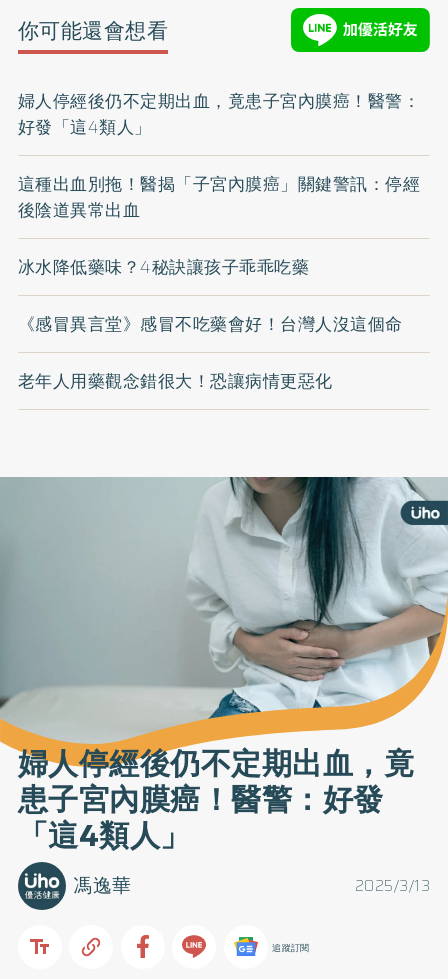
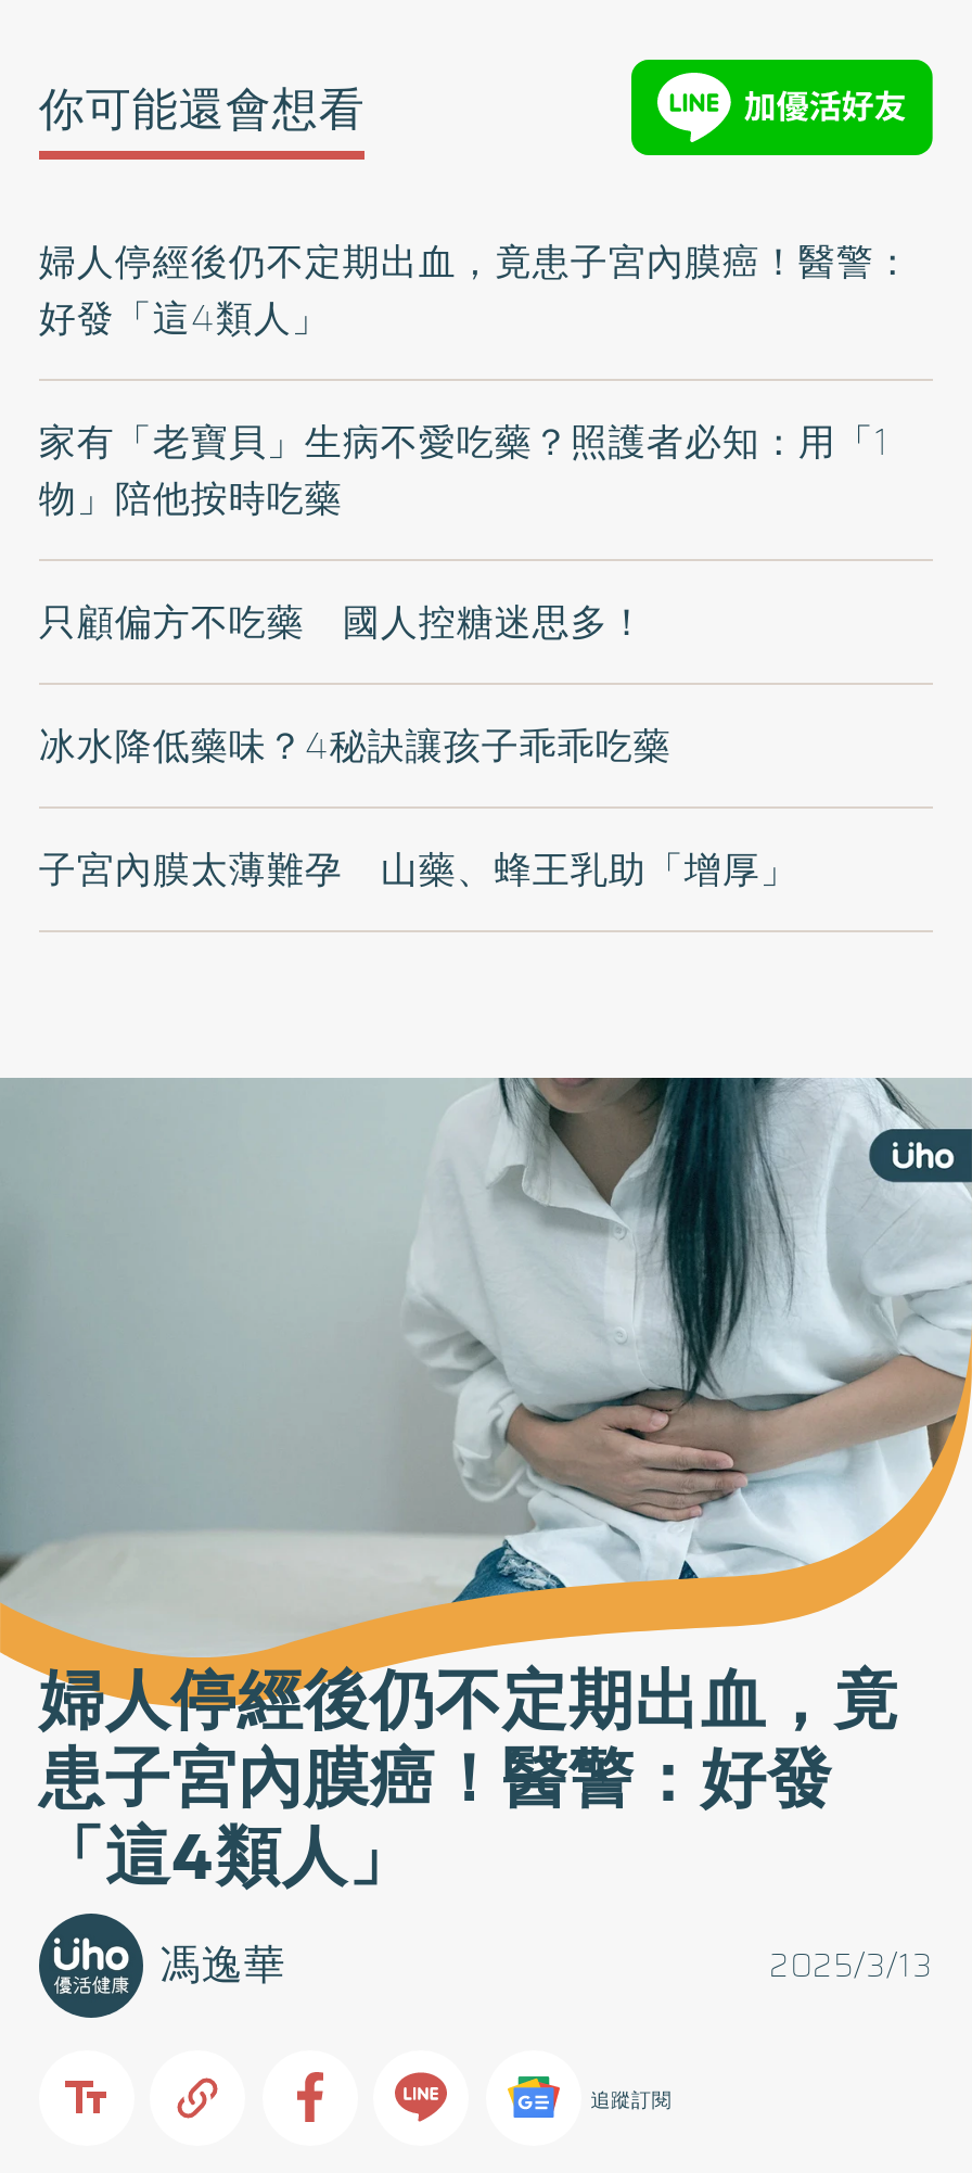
[18,171,420,223] 這種出血別拖！醫揭「子宮內膜癌」關鍵警訊：停經 | 後陰道異常出血 -> [39,414,888,650] 家有「老寶貝」生病不愛吃藥？照護者必知：用「1 | 物」陪他按時吃藥 | 只顧偏方不吃藥 國人控糖迷思多！
moved [18,254,309,280] -> [39,717,671,774]: 冰水降低藥味？4秘訣讓孩子乖乖吃藥
[18,311,403,394] 《感冒異言堂》感冒不吃藥會好！台灣人沒這個命 | 老年人用藥觀念錯很大！恐讓病情更惡化 -> [39,841,798,898] 子宮內膜太薄難孕 山藥、蜂王乳助「增厚」

